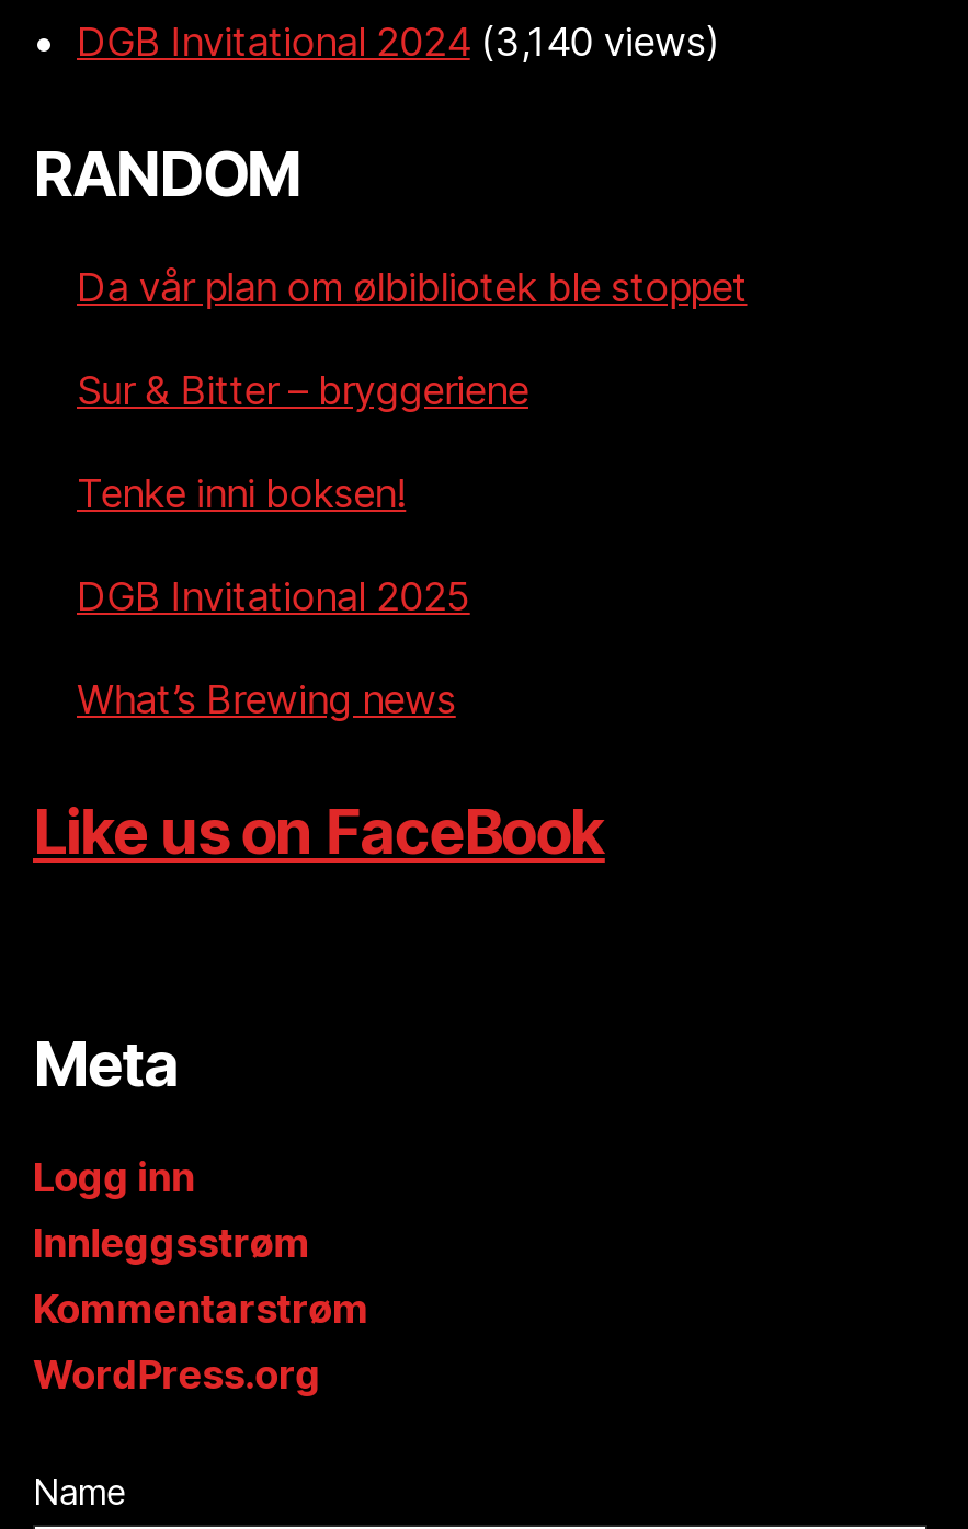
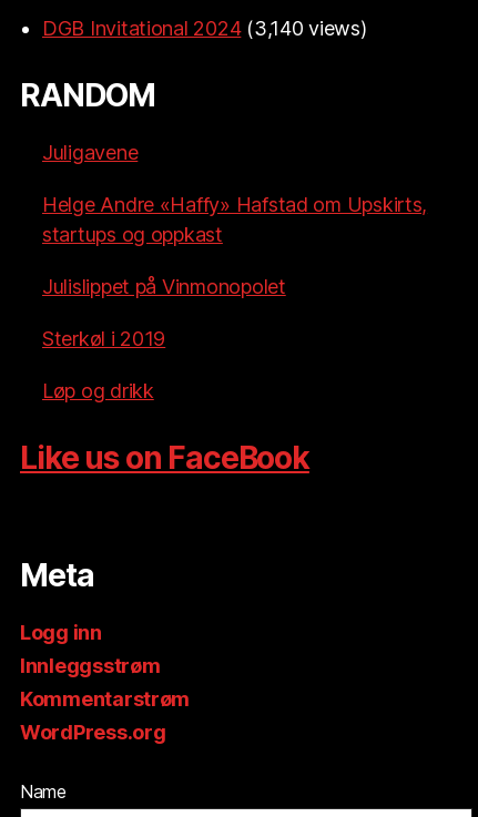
[77,264,747,310] Da vår plan om ølbibliotek ble stoppet -> [42,141,138,164] Juligavene
[77,367,528,413] Sur & Bitter – bryggeriene -> [42,193,427,246] Helge Andre «Haffy» Hafstad om Upskirts, | startups og oppkast
[77,470,406,516] Tenke inni boksen! -> [42,275,286,298] Julislippet på Vinmonopolet
[77,573,470,619] DGB Invitational 2025 -> [42,327,165,350] Sterkøl i 2019
[77,676,456,722] What’s Brewing news -> [42,379,154,402] Løp og drikk

